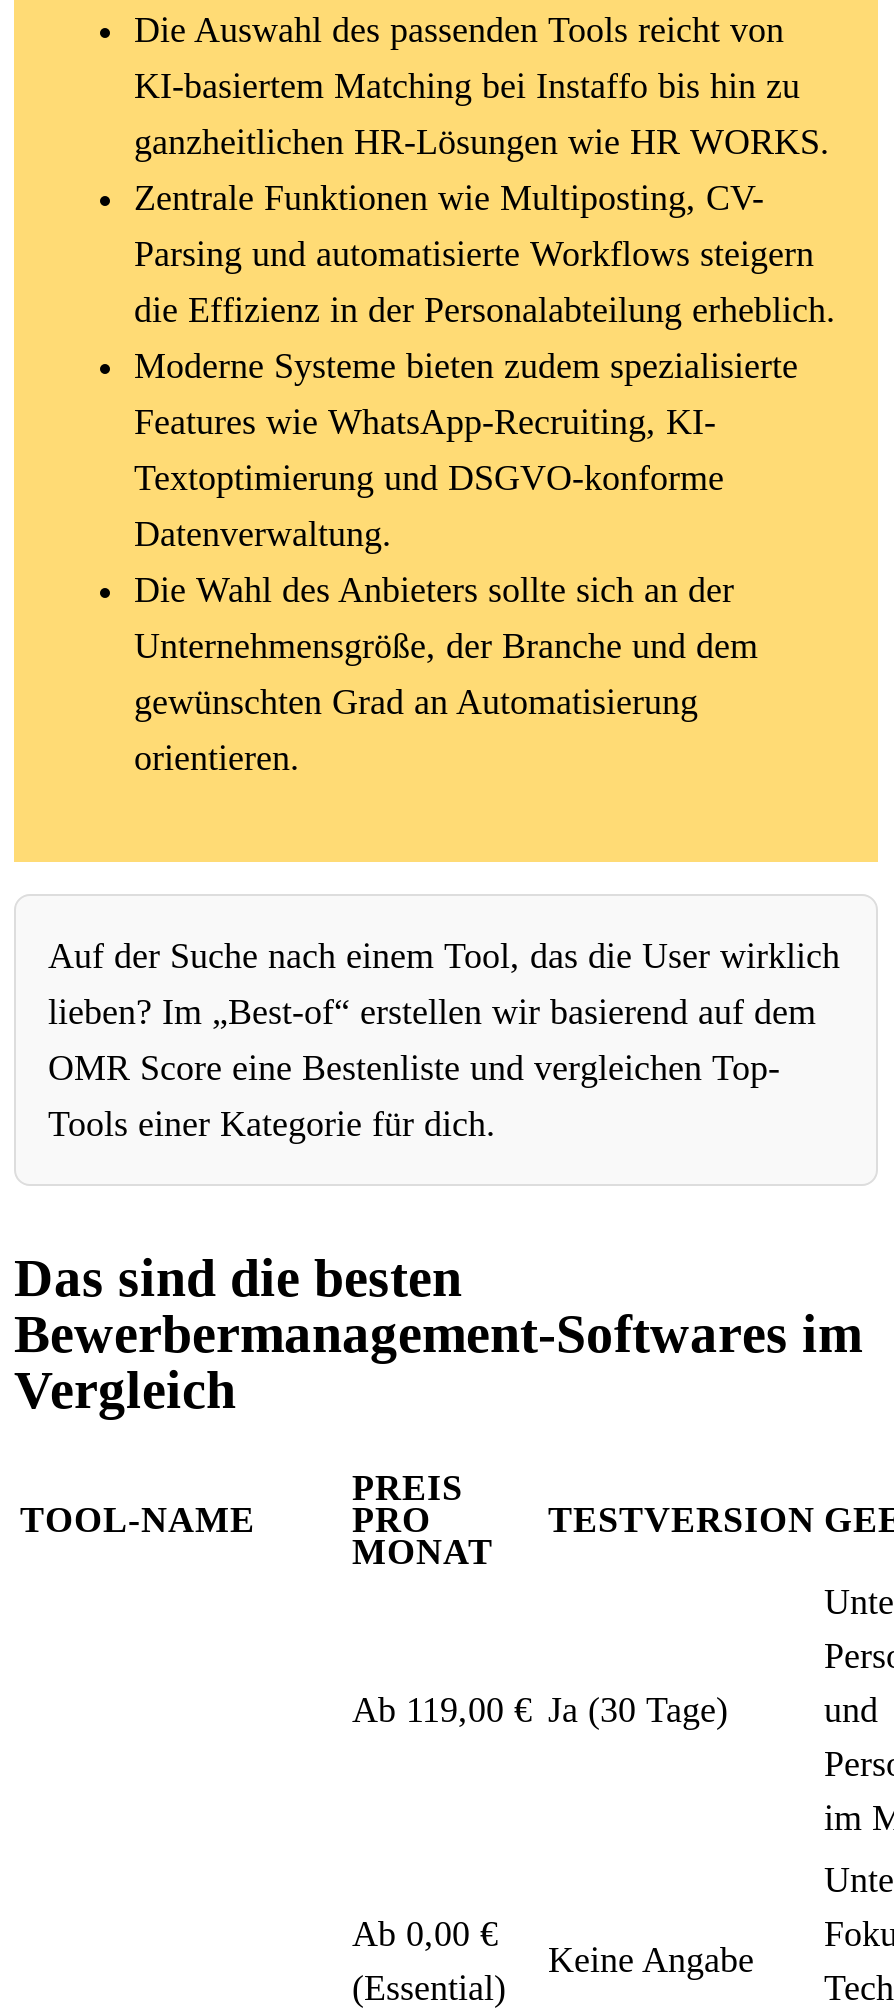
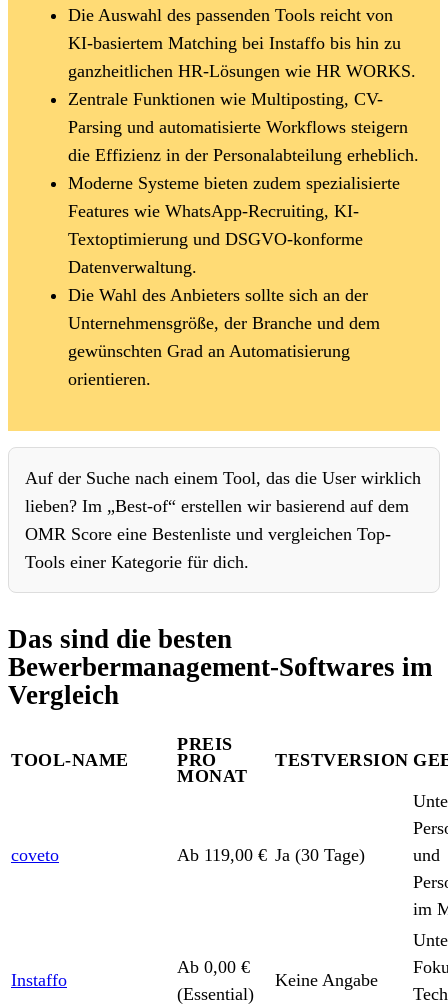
none -> [11,845,59,865] coveto
none -> [11,970,67,990] Instaffo

